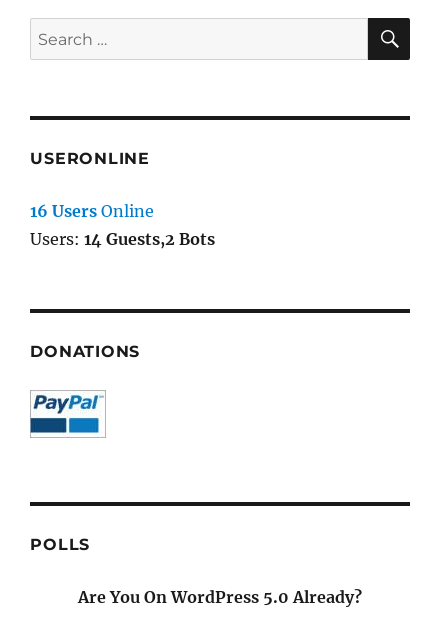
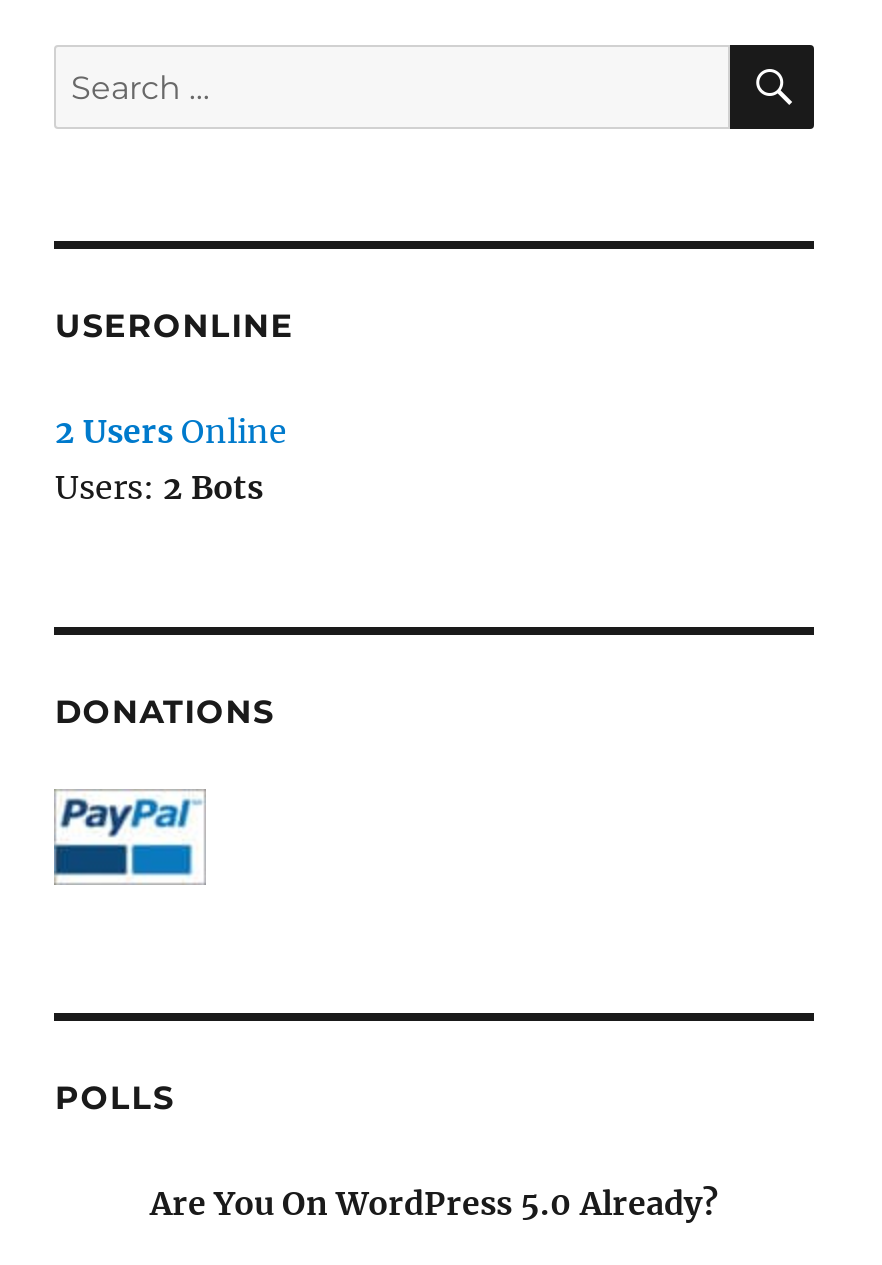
[30,201,215,249] 16 Users Online | Users: 14 Guests,2 Bots -> [55,411,287,507] 2 Users Online | Users: 2 Bots

